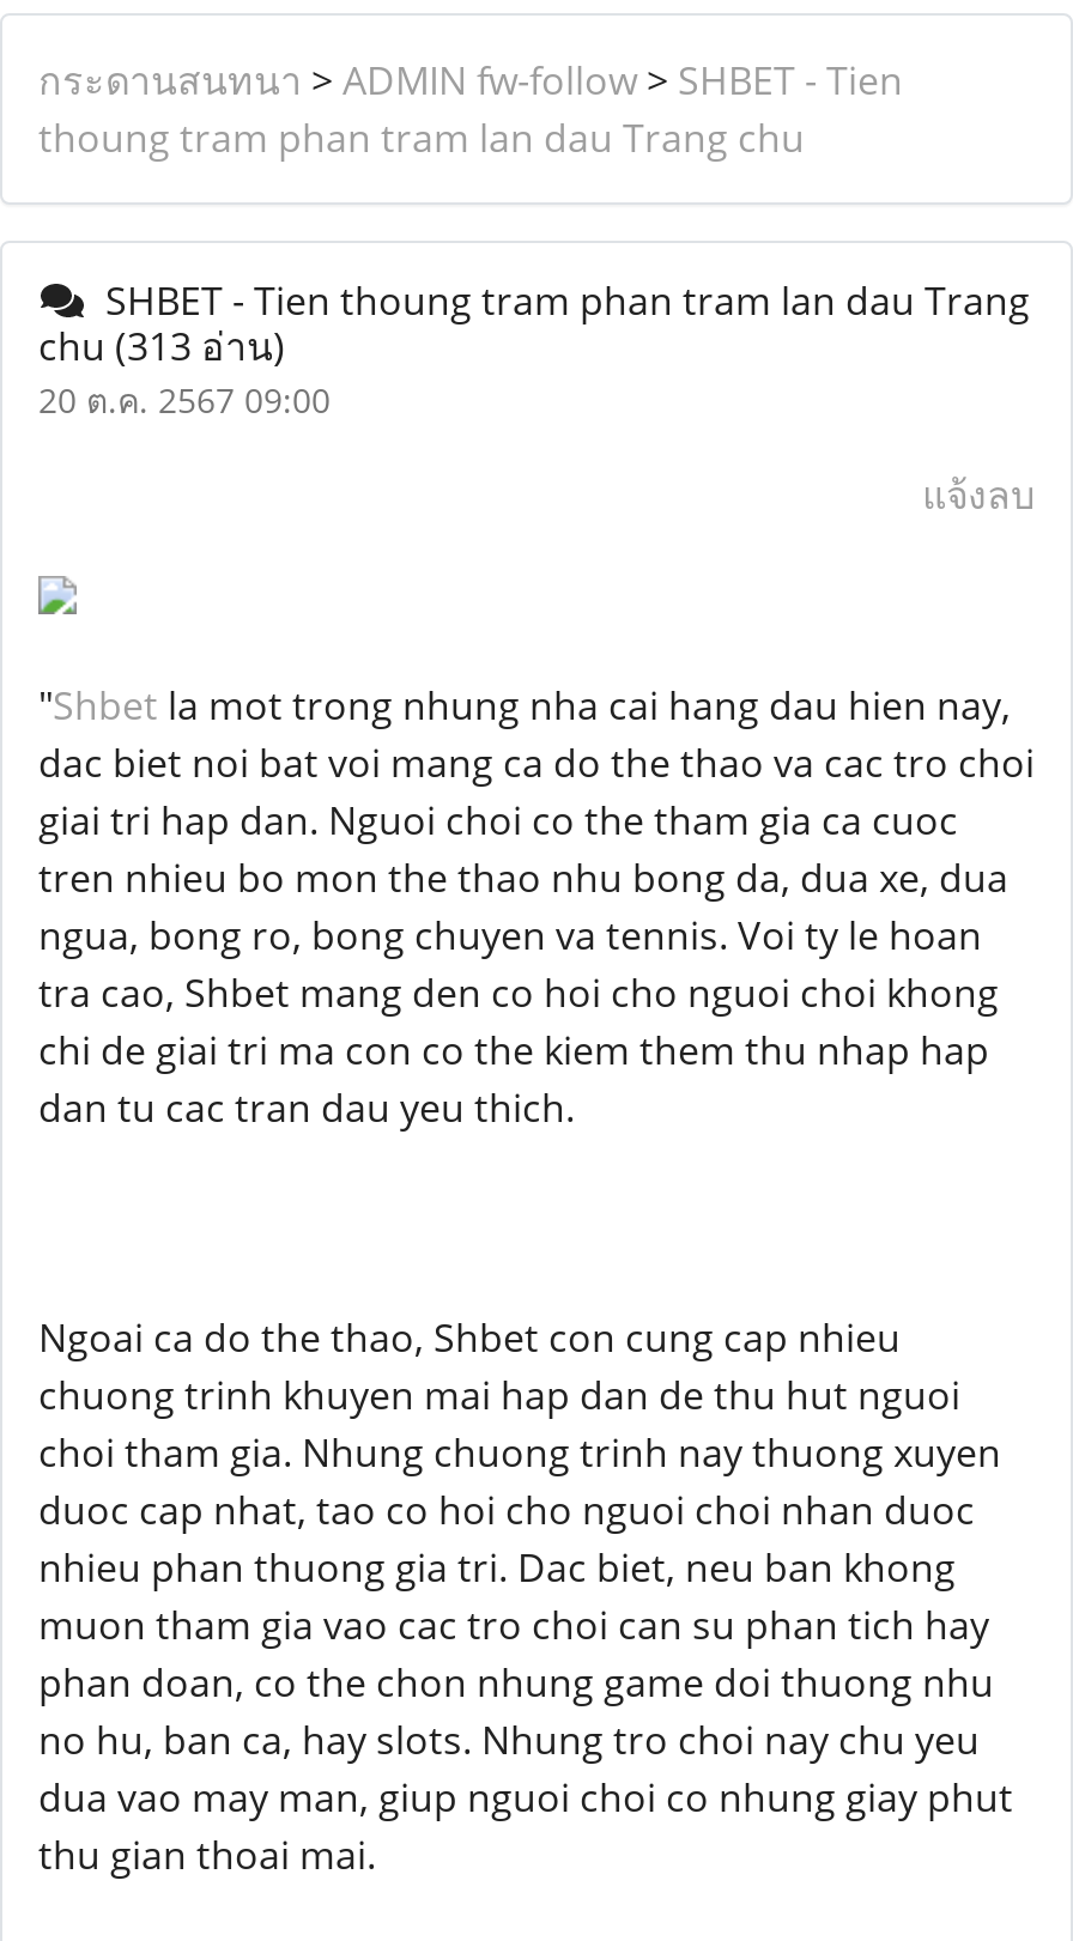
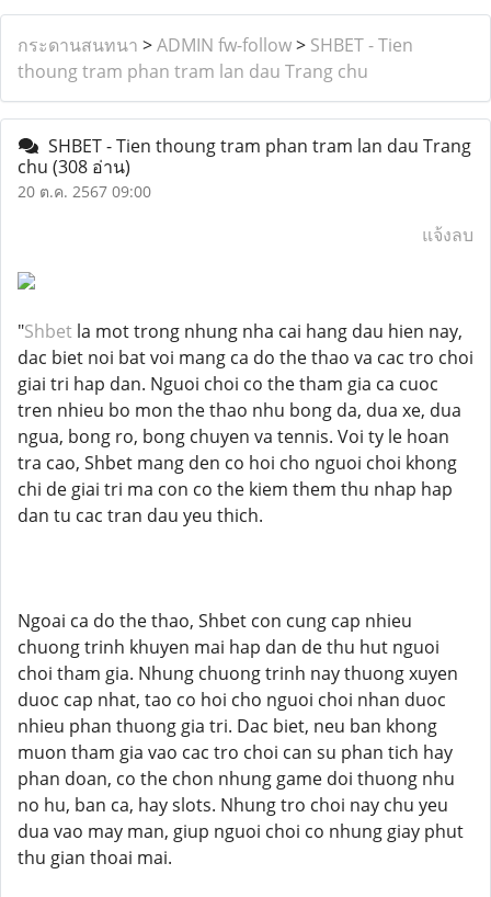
[38,320,285,372] chu (313 อ่าน) -> [18,155,130,179] chu (308 อ่าน)

